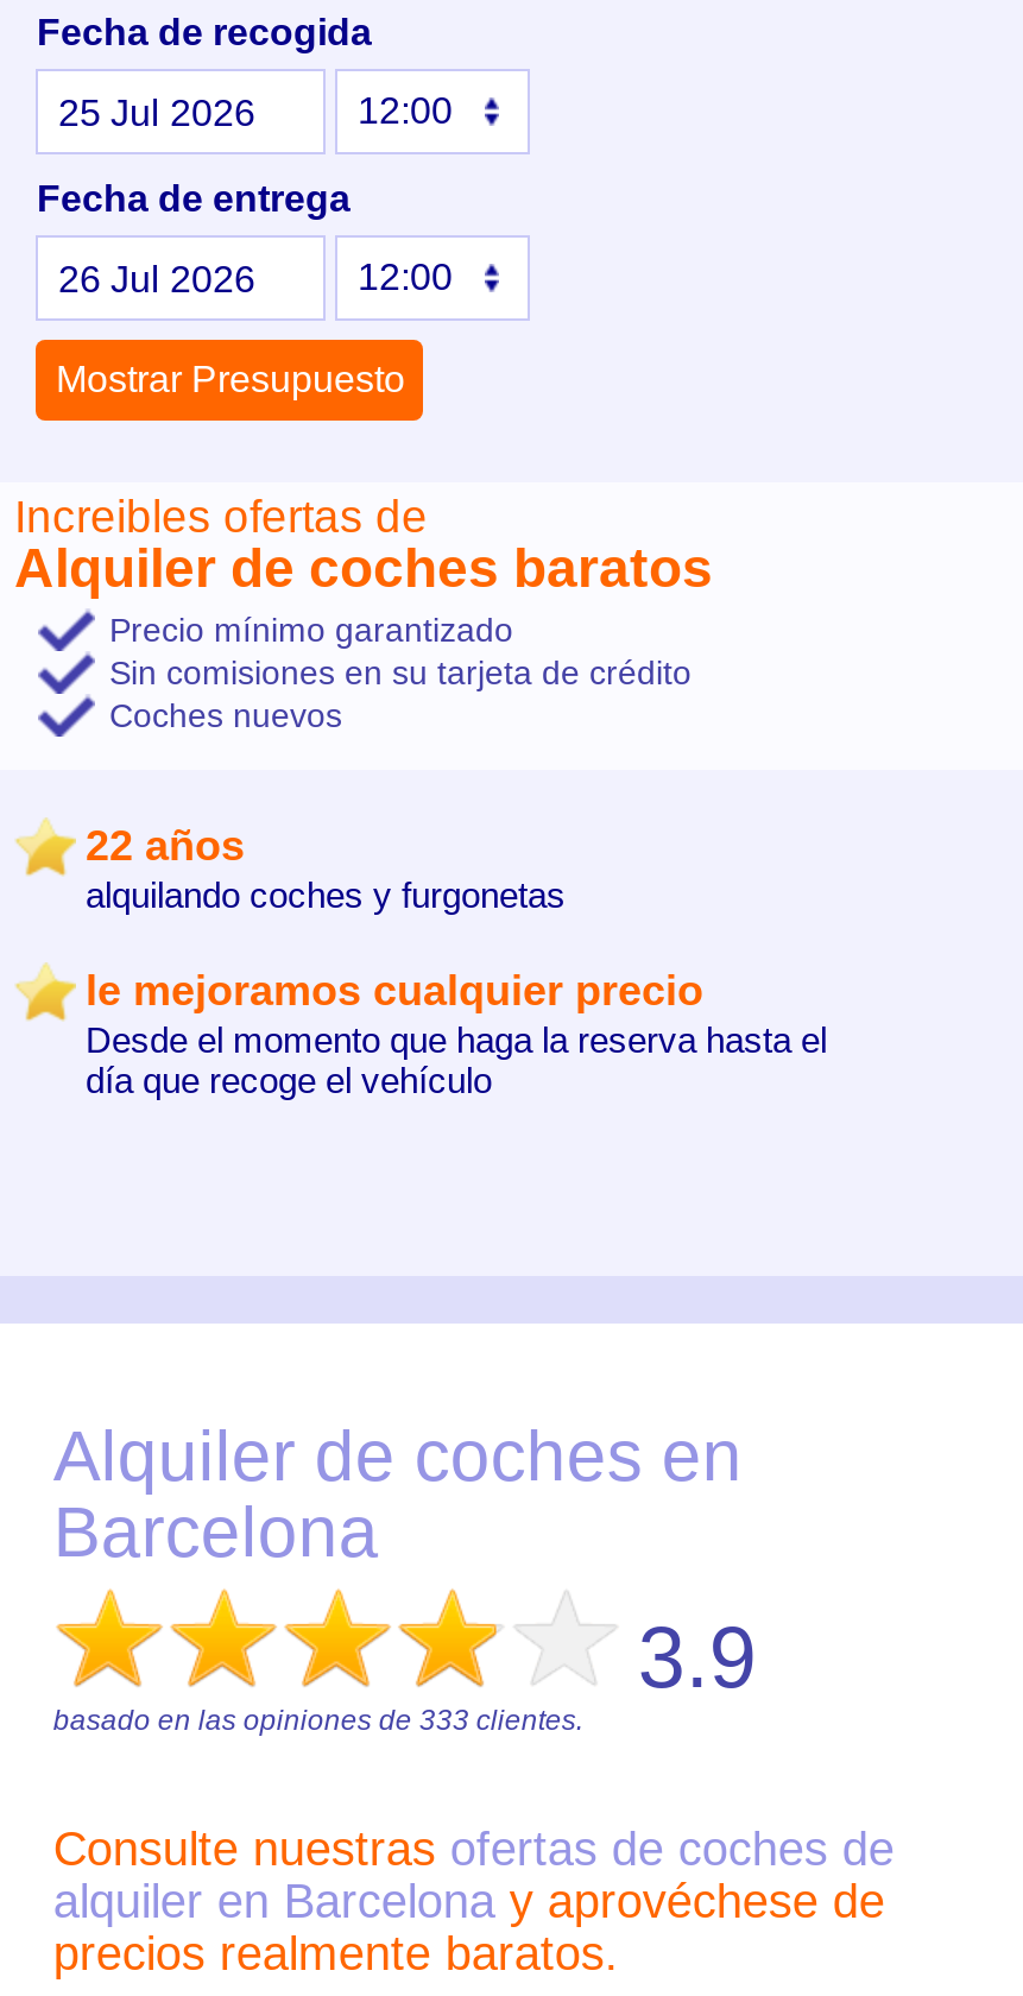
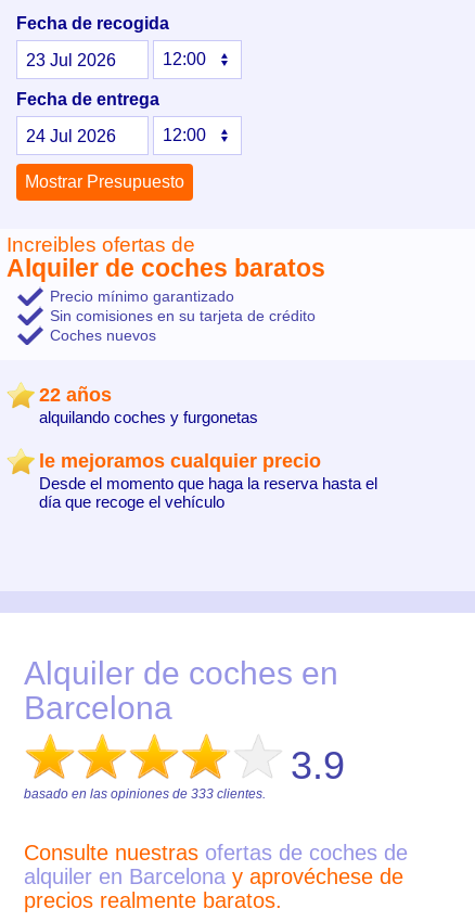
[58,94,255,134] 25 Jul 2026 -> [26,51,116,70] 23 Jul 2026
[58,260,255,300] 26 Jul 2026 -> [26,127,116,146] 24 Jul 2026

